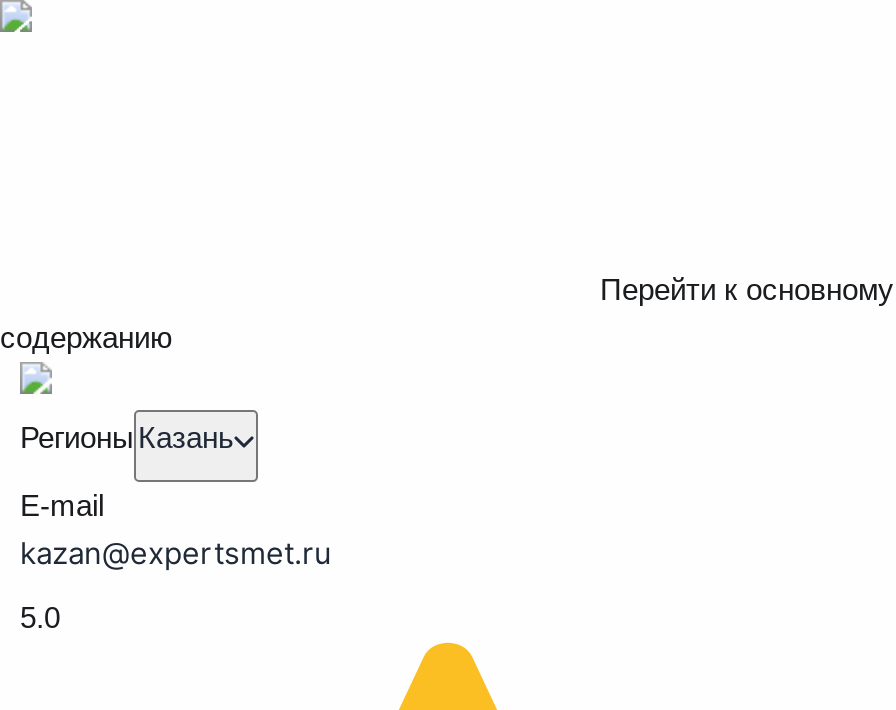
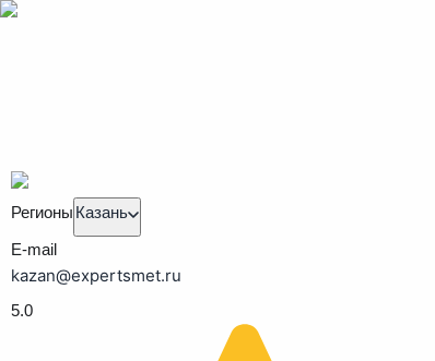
[0,272,894,354] Перейти к основному | содержанию -> none

